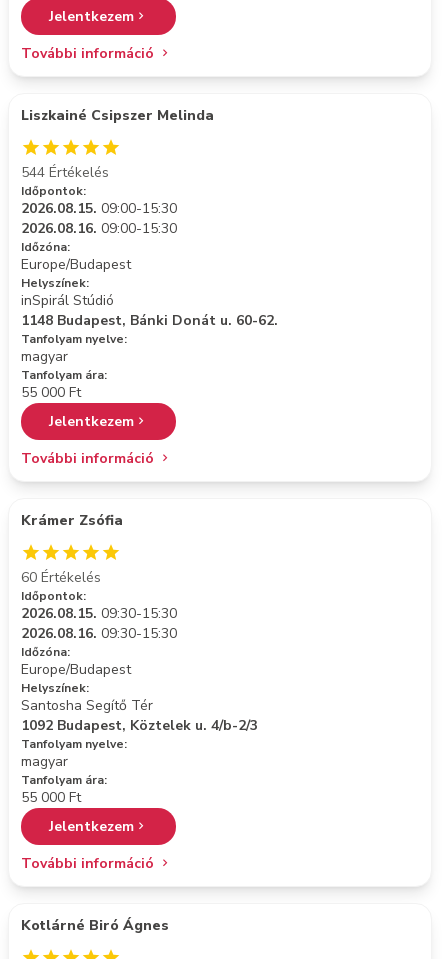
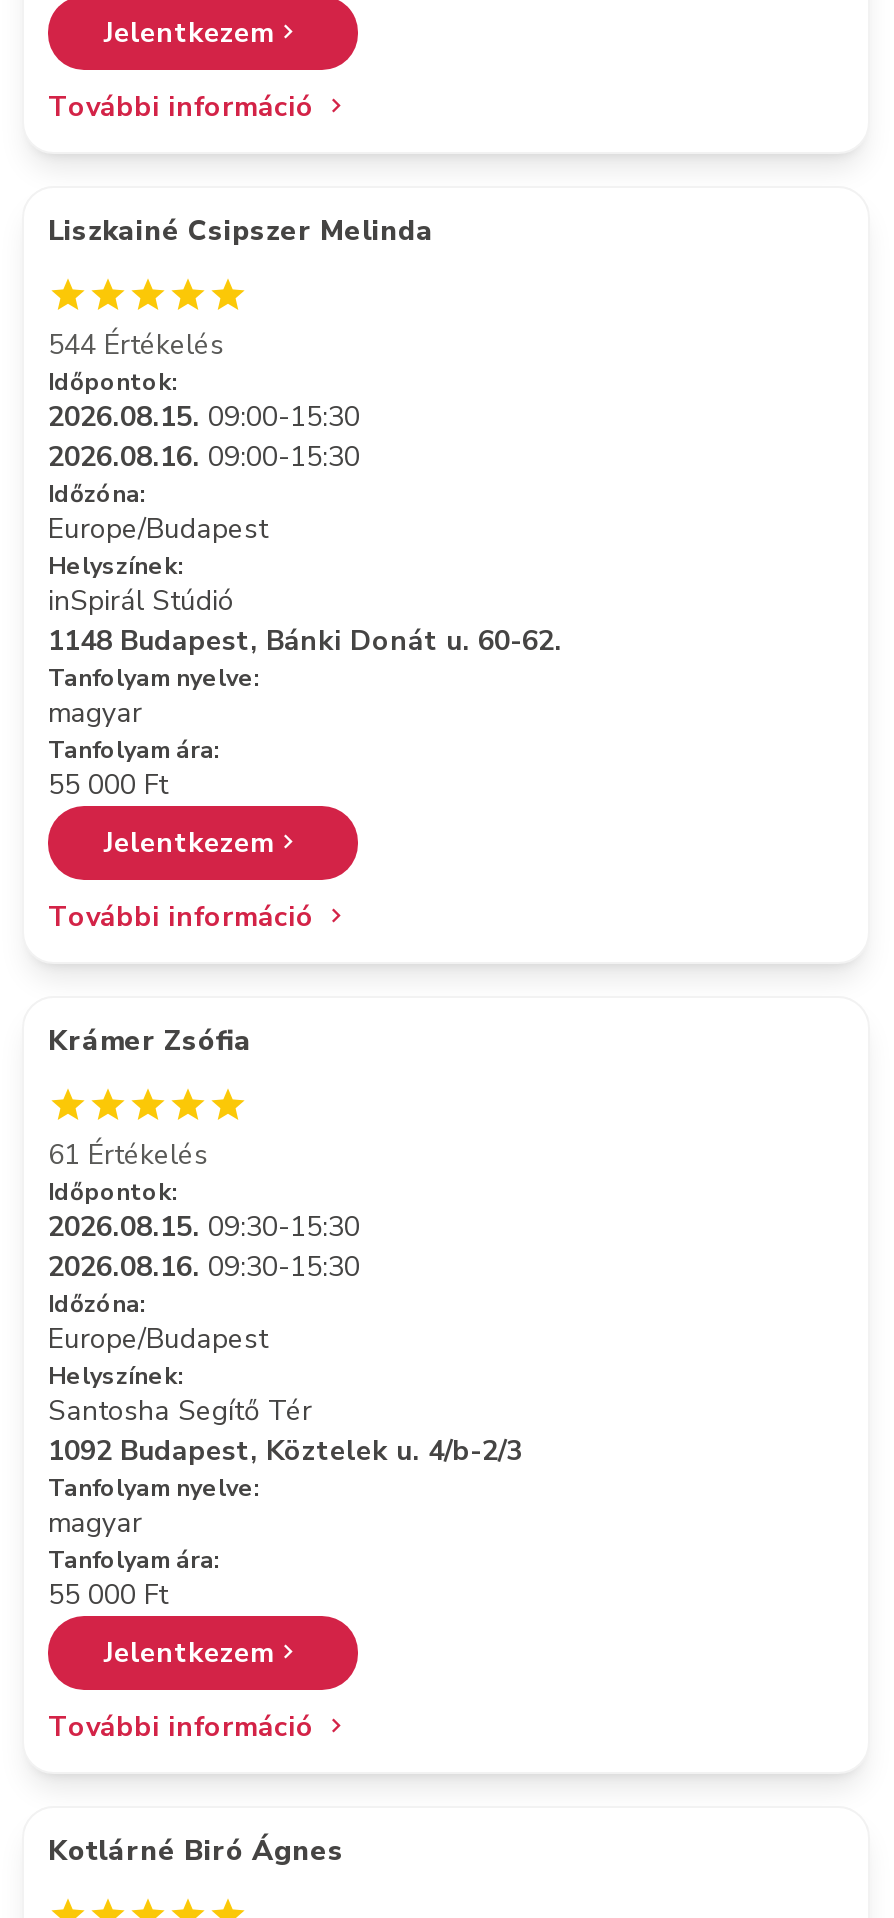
[21,568,101,587] 60 Értékelés -> [48,1136,208,1174] 61 Értékelés

